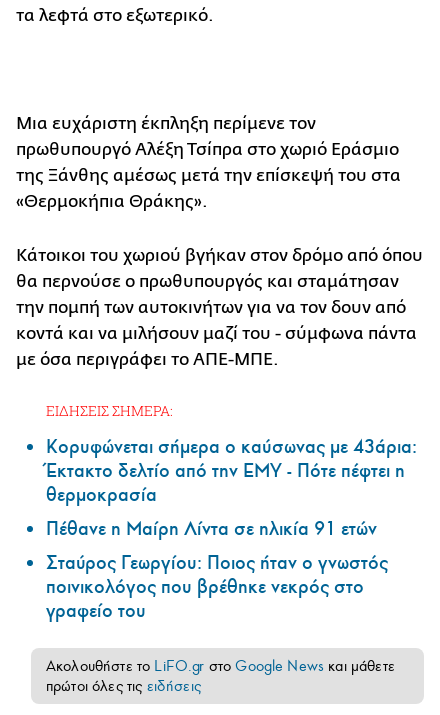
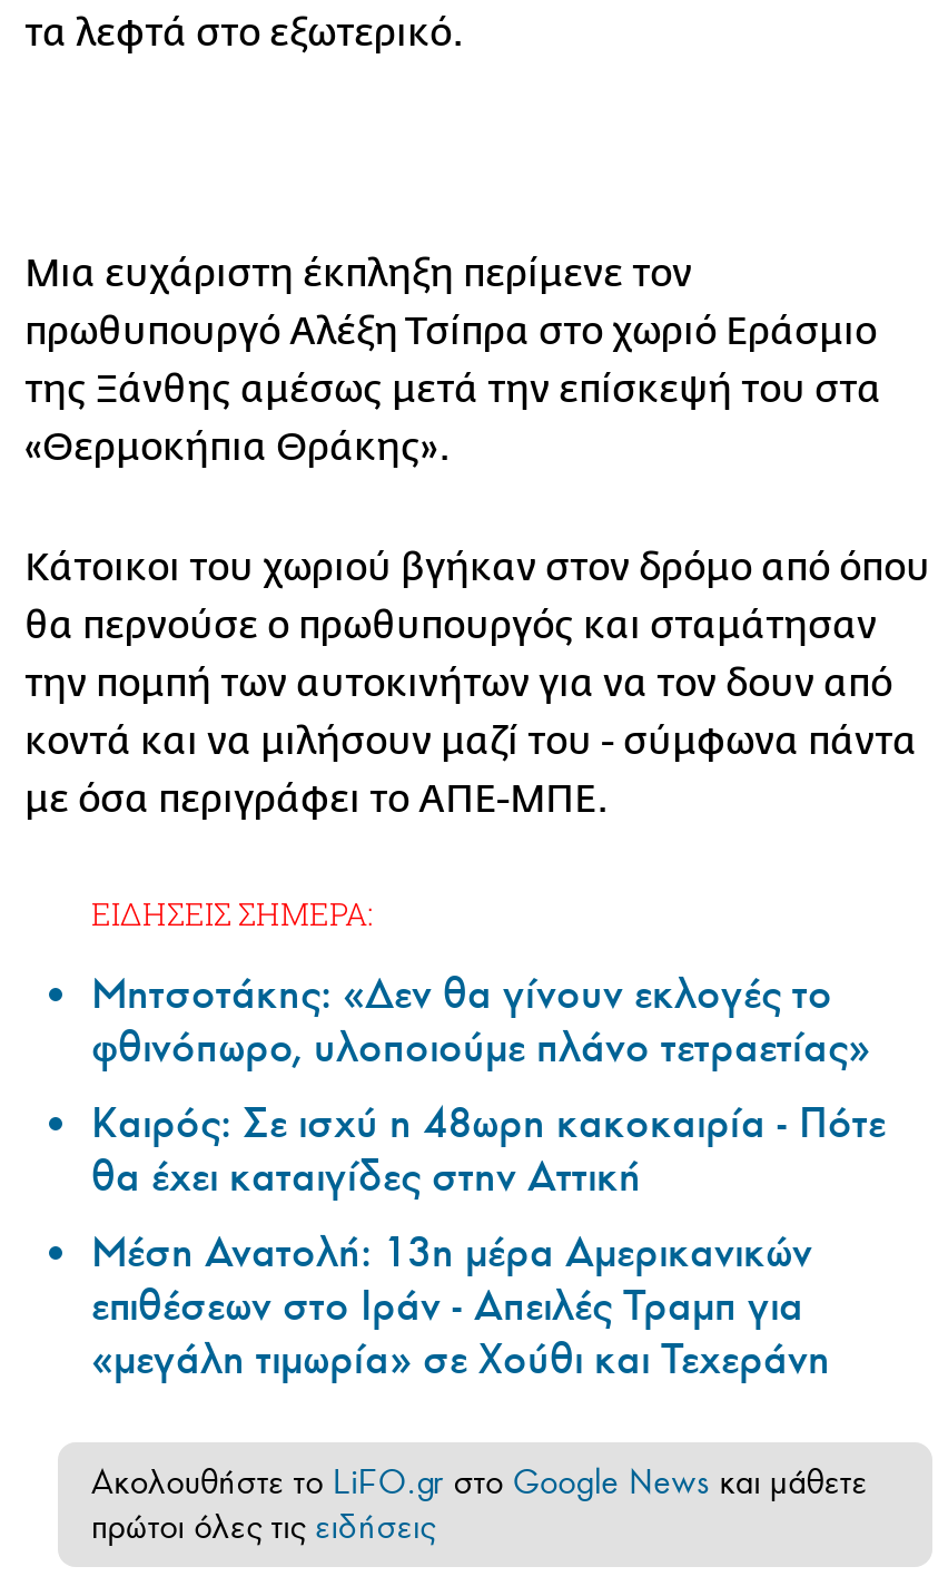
[46,435,417,623] Κορυφώνεται σήμερα ο καύσωνας με 43άρια: | Έκτακτο δελτίο από την ΕΜΥ - Πότε πέφτει η | θερμοκρασία | Πέθανε η Μαίρη Λίντα σε ηλικία 91 ετών | Σταύρος Γεωργίου: Ποιος ήταν ο γνωστός | ποινικολόγος που βρέθηκε νεκρός στο | γραφείο του -> [91,967,886,1386] Μητσοτάκης: «Δεν θα γίνουν εκλογές το | φθινόπωρο, υλοποιούμε πλάνο τετραετίας» | Καιρός: Σε ισχύ η 48ωρη κακοκαιρία - Πότε | θα έχει καταιγίδες στην Αττική | Μέση Ανατολή: 13η μέρα Αμερικανικών | επιθέσεων στο Ιράν - Απειλές Τραμπ για | «μεγάλη τιμωρία» σε Χούθι και Τεχεράνη

